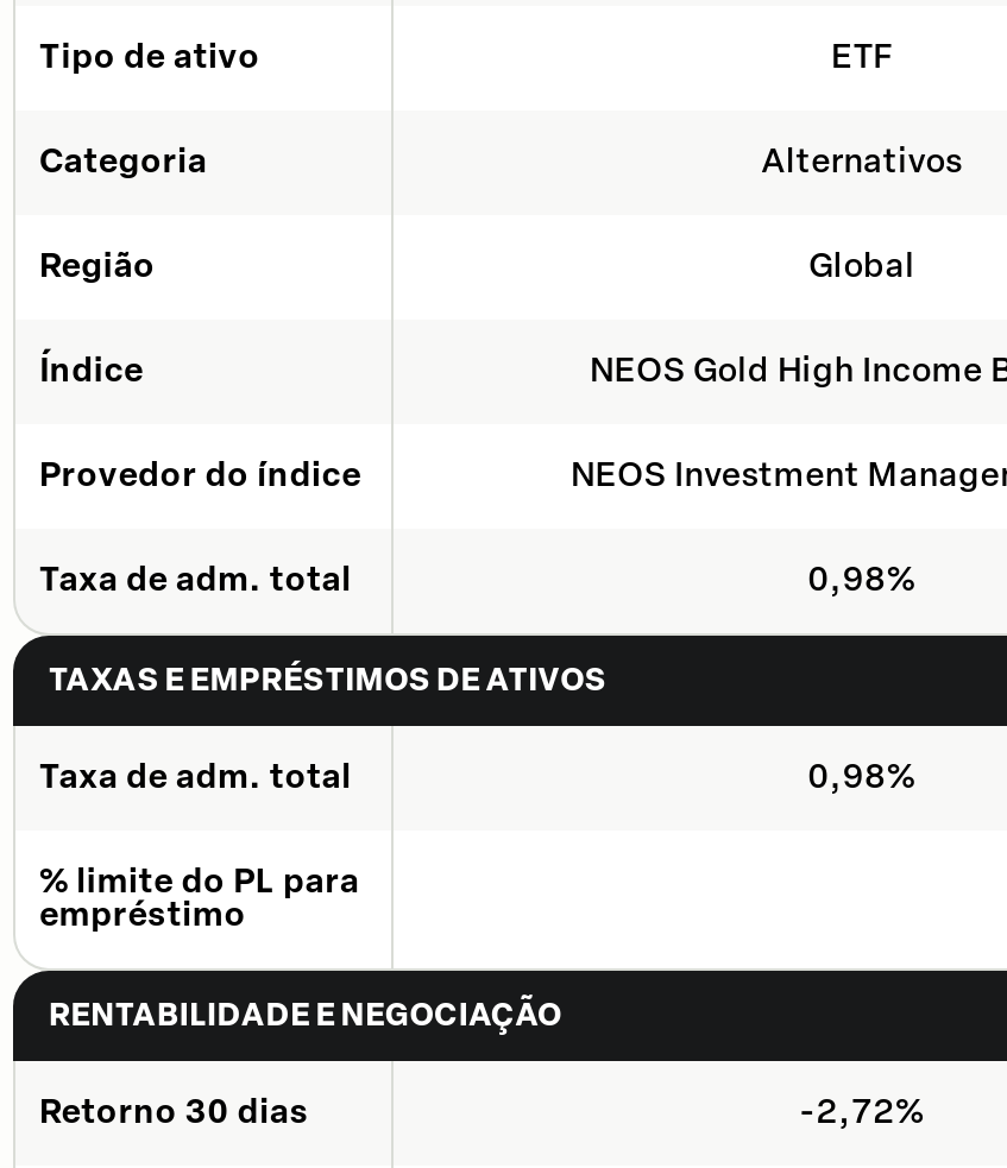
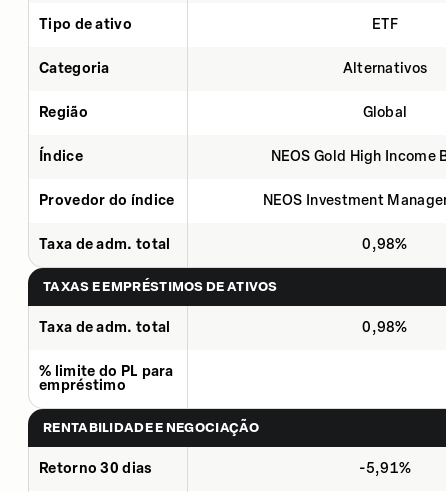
[799,1091,925,1131] -2,72% -> [359,459,411,476] -5,91%

